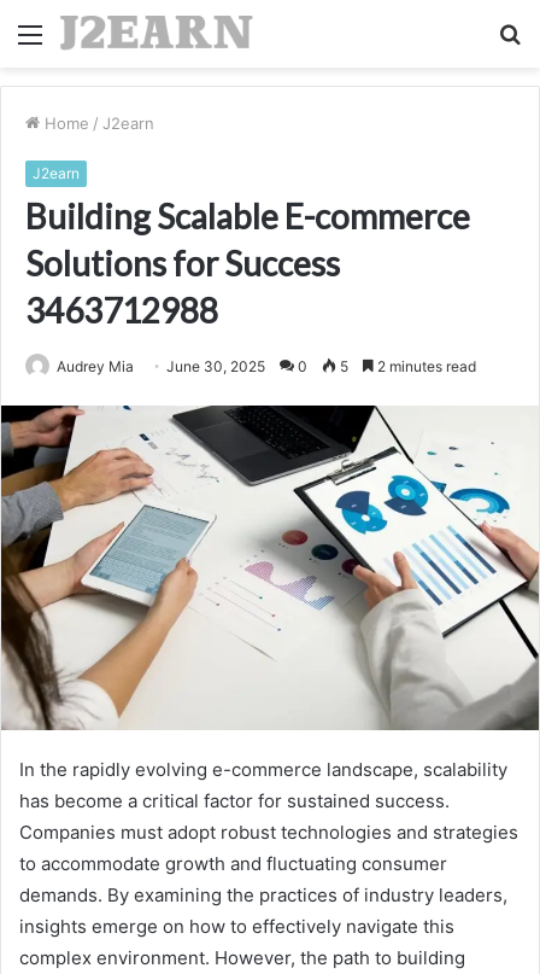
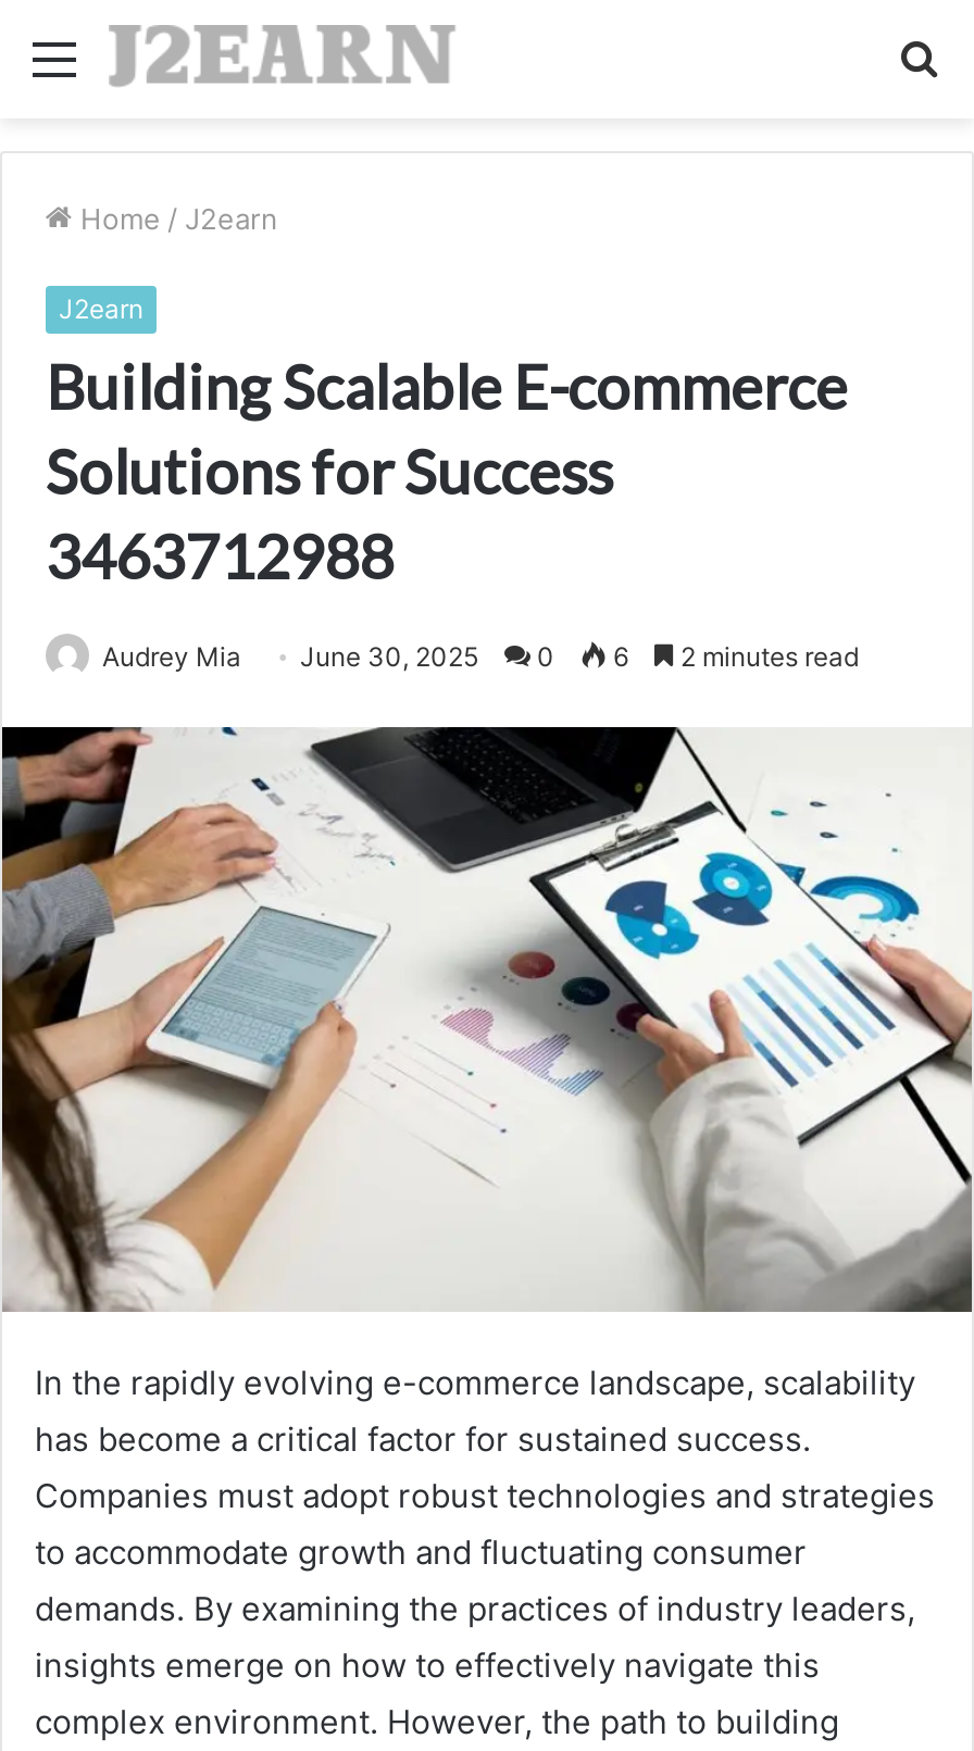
[57,358,476,376] Audrey Mia June 30, 2025 0 5 2 minutes read -> [102,641,859,674] Audrey Mia June 30, 2025 0 6 2 minutes read

